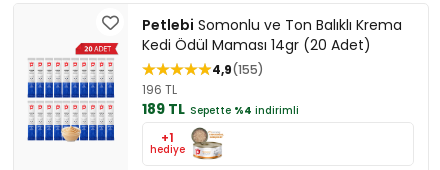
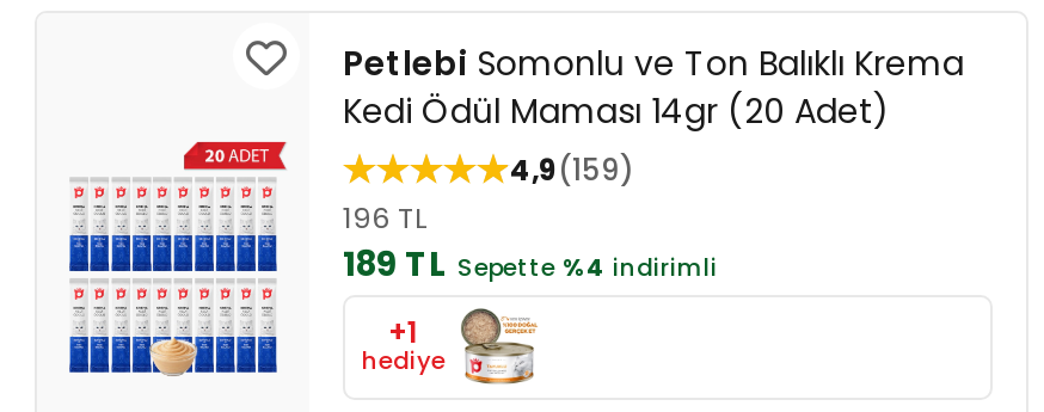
[27,42,119,156] [image] -> [66,106,288,379] [image]
[212,61,258,78] 4,9 155 -> [510,149,620,190] 4,9 159

